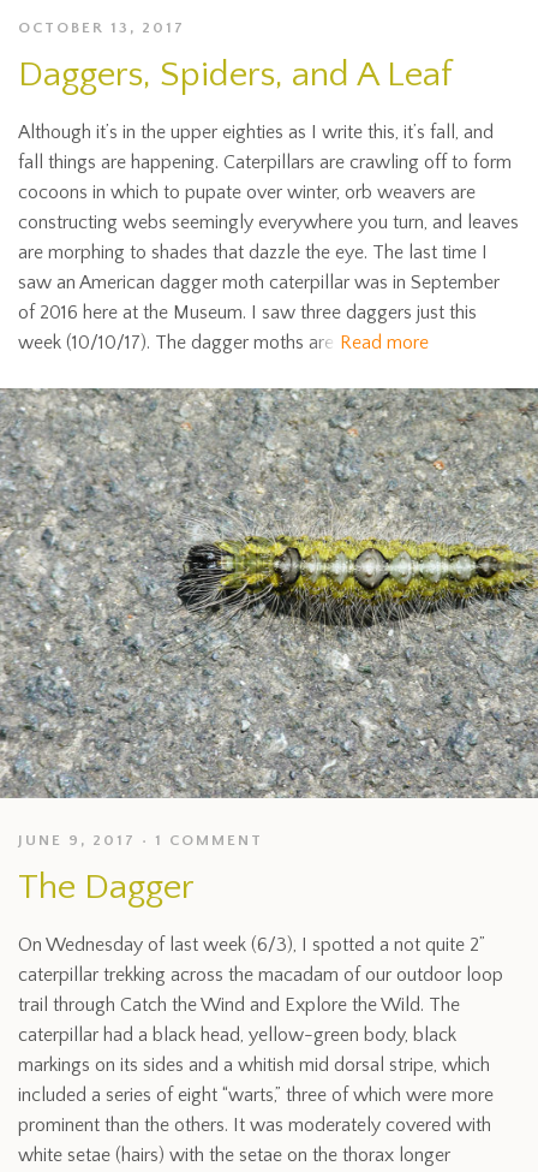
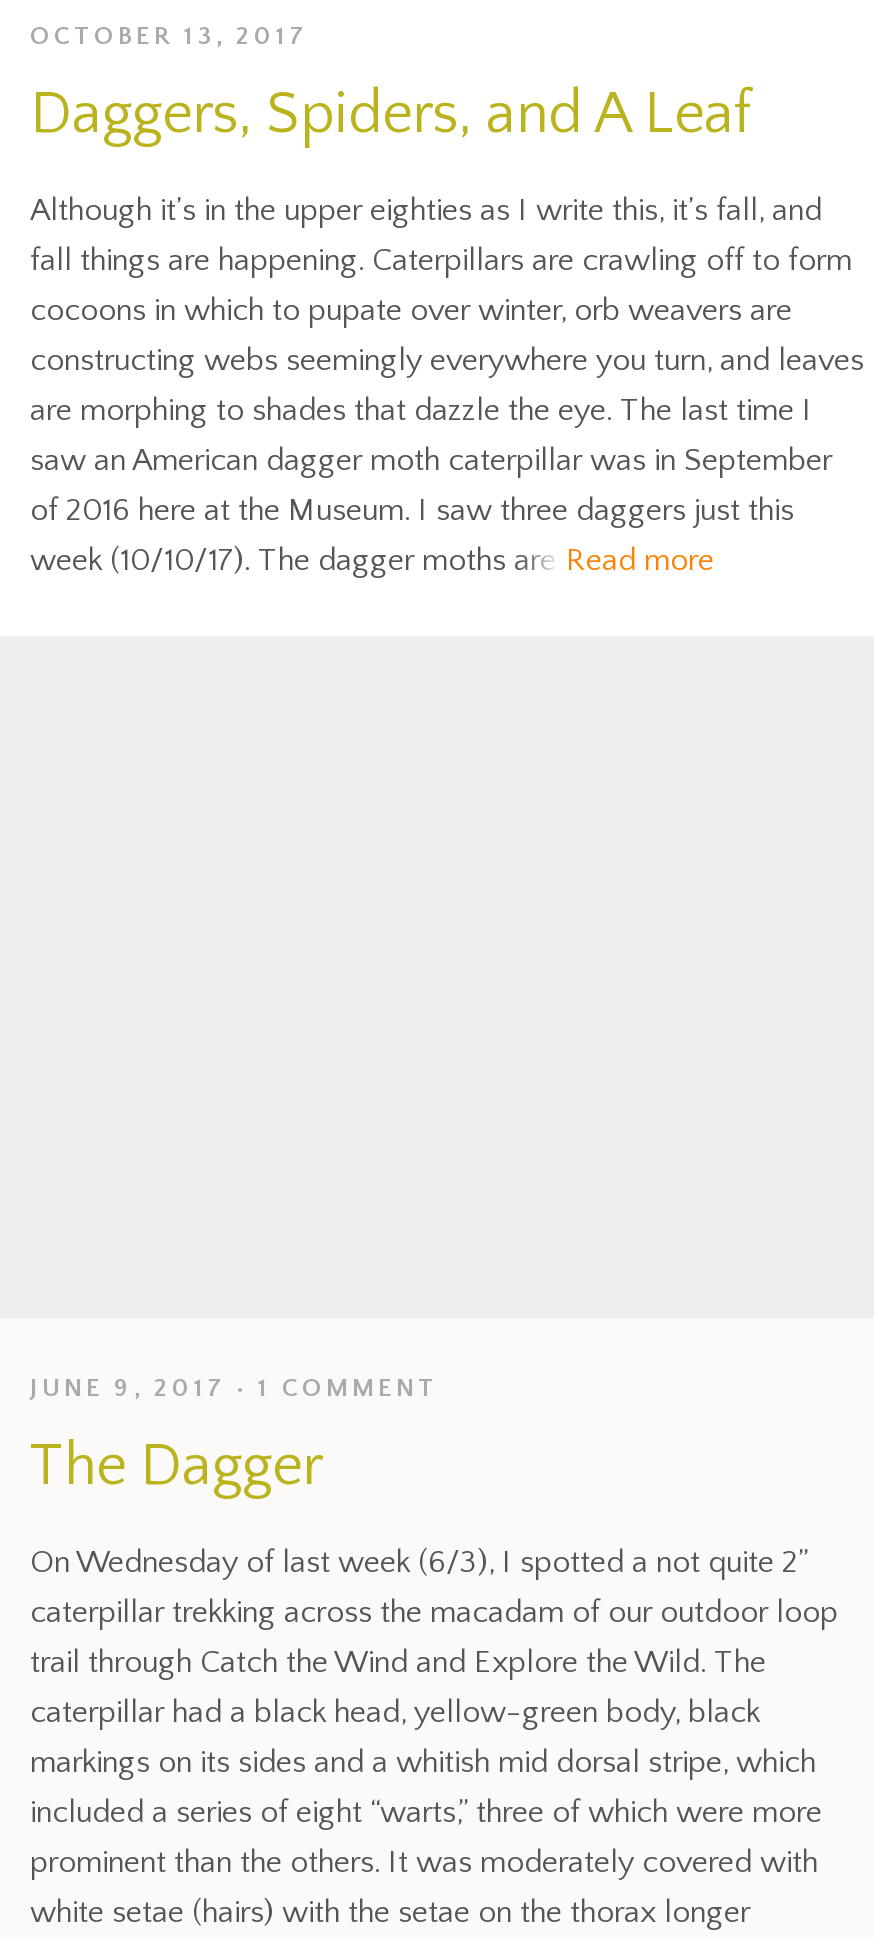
[4,387,534,799] [image] -> none

